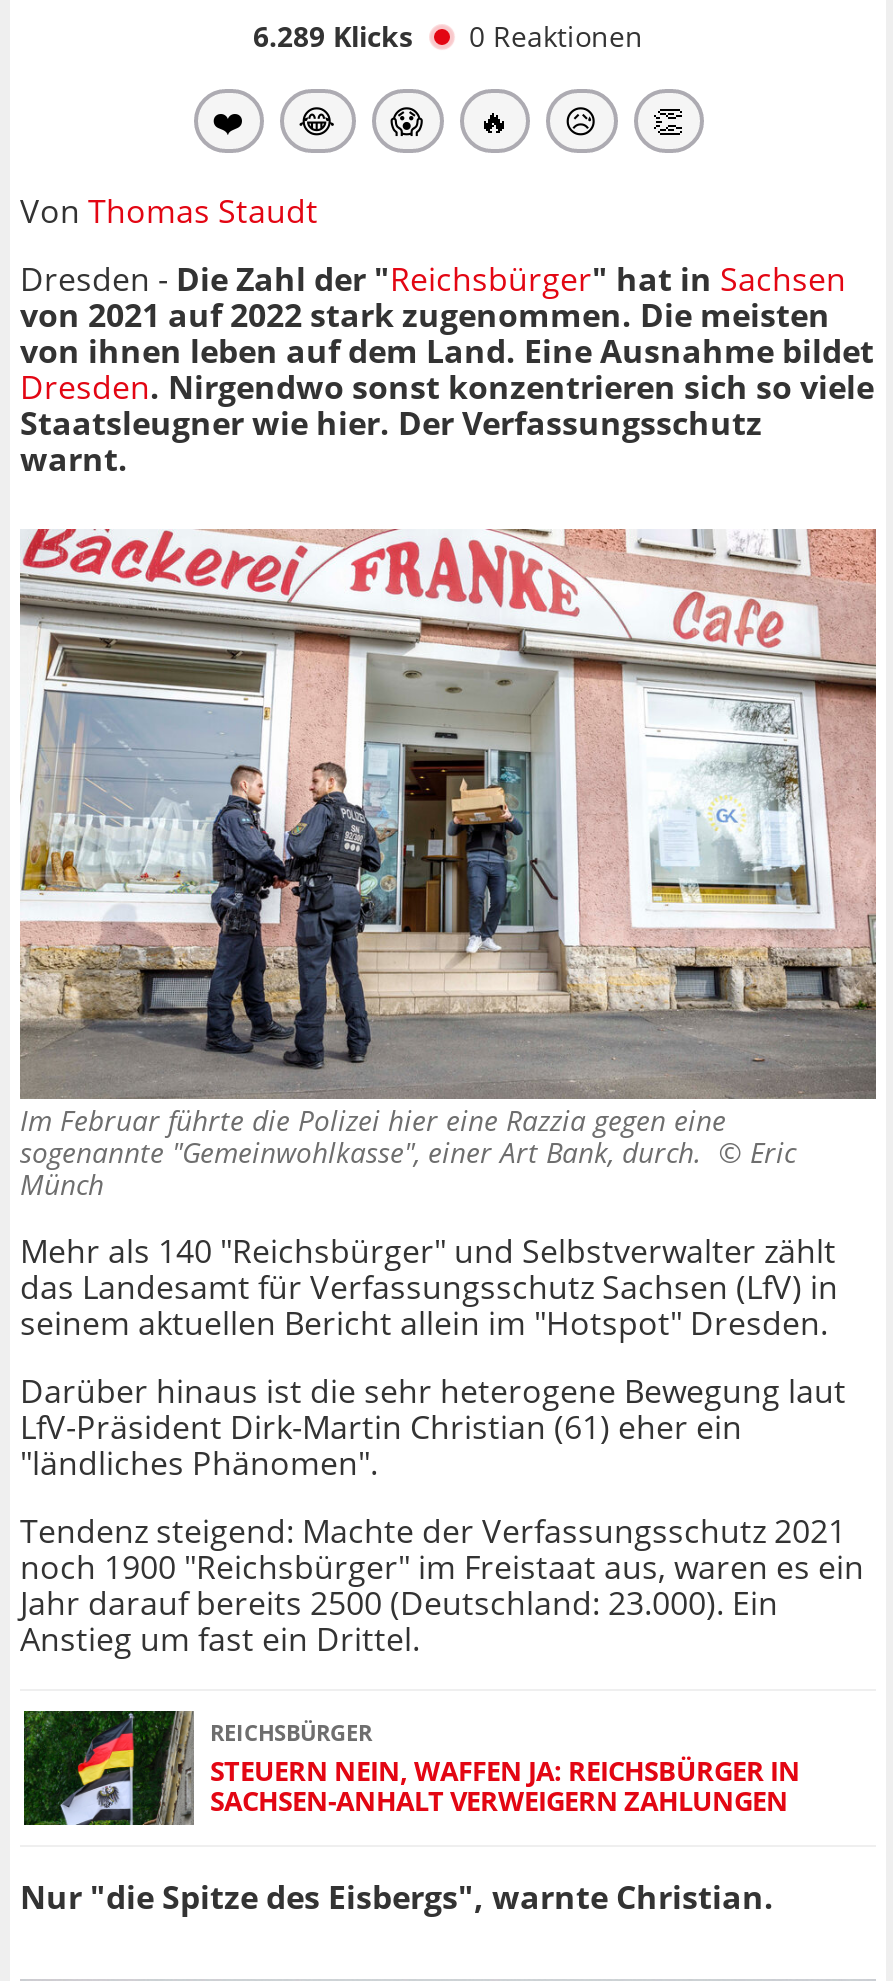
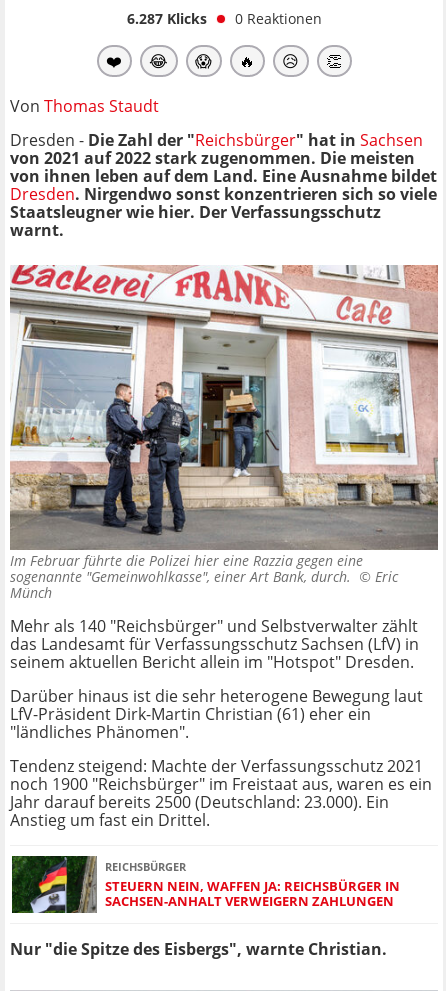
[253,17,643,55] 6.289 Klicks 0 Reaktionen -> [126,9,321,28] 6.287 Klicks 0 Reaktionen

